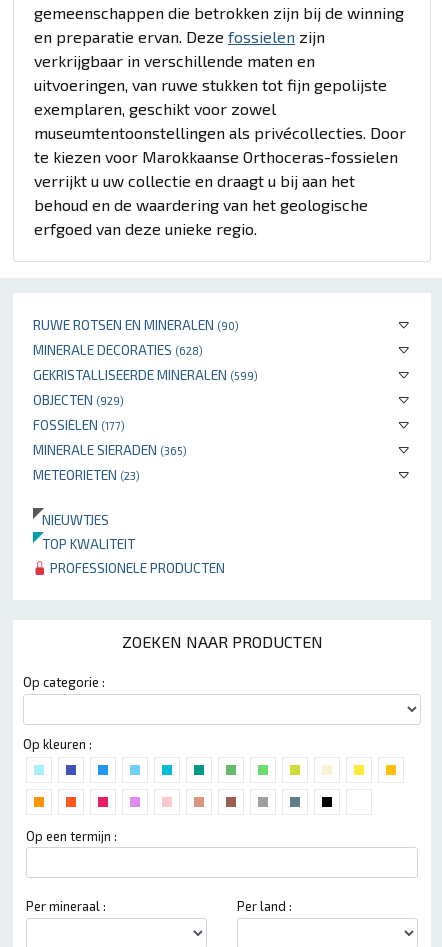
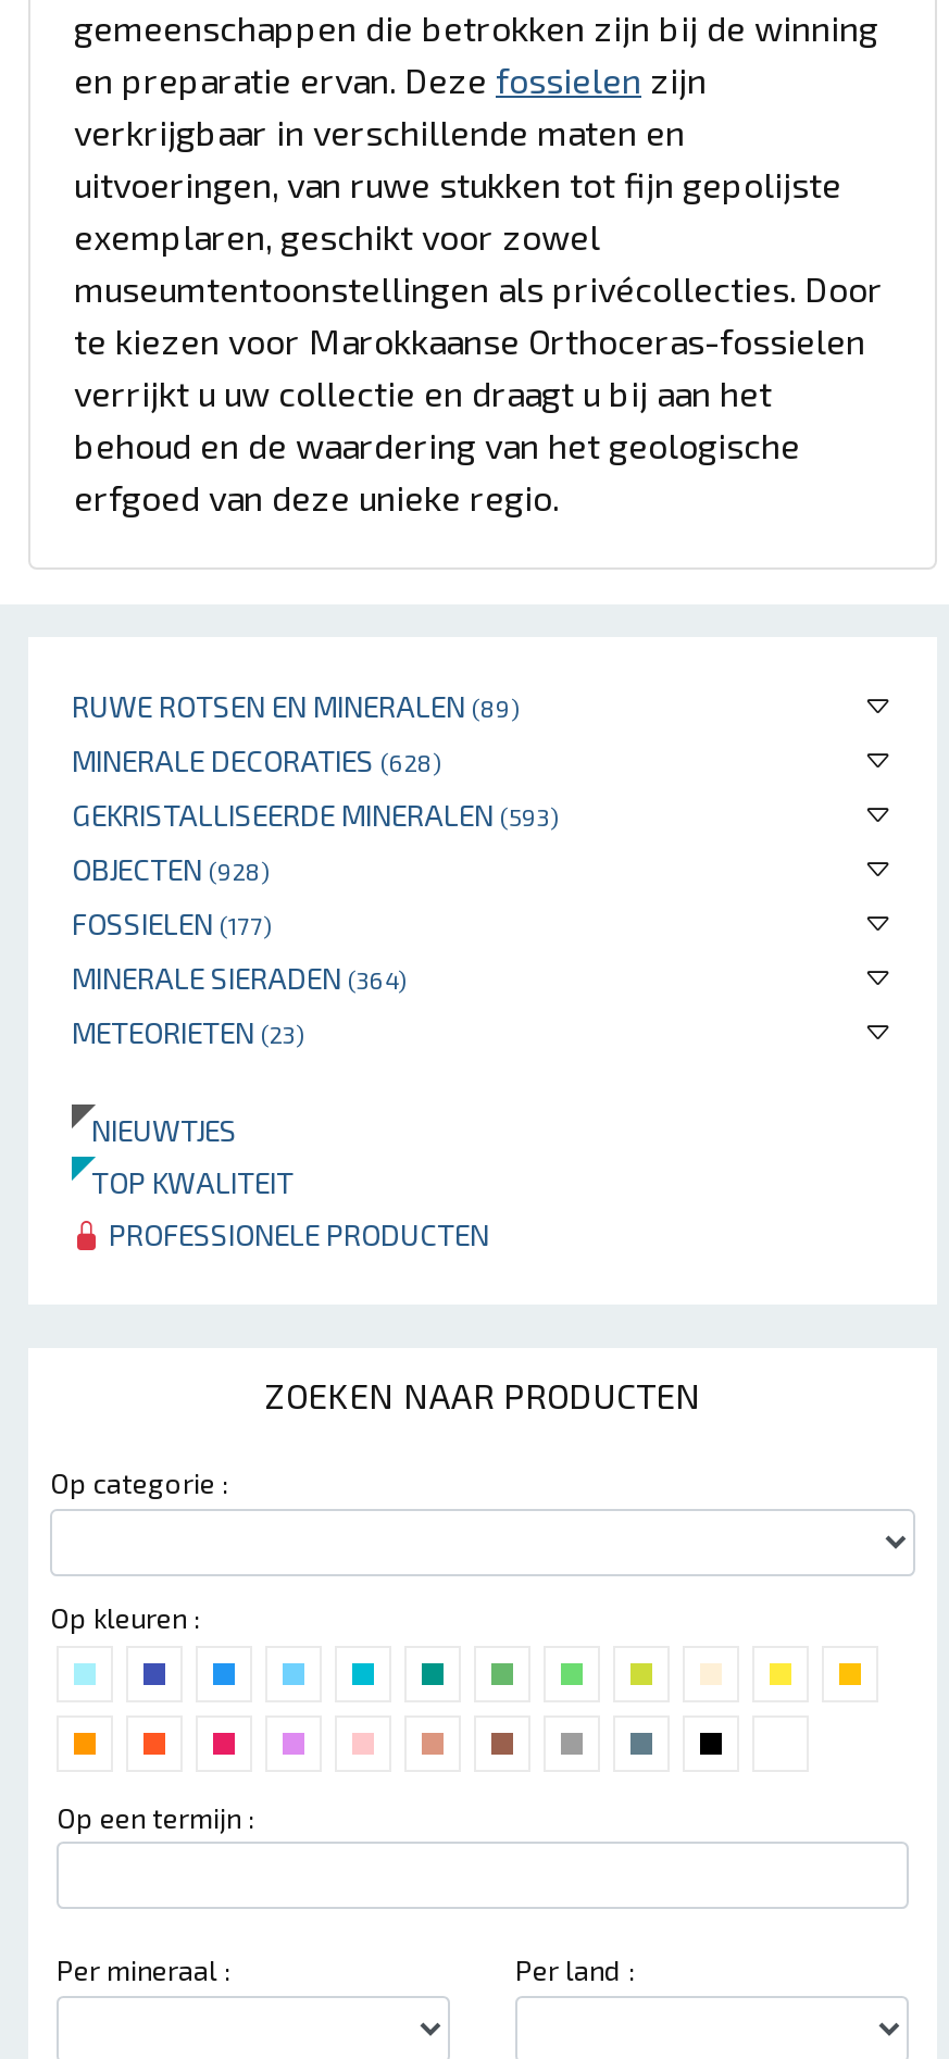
[33,316,239,333] RUWE ROTSEN EN MINERALEN (90) -> [72,687,520,724] RUWE ROTSEN EN MINERALEN (89)
[33,366,258,383] GEKRISTALLISEERDE MINERALEN (599) -> [72,796,559,833] GEKRISTALLISEERDE MINERALEN (593)
[33,391,124,408] OBJECTEN (929) -> [72,850,270,887] OBJECTEN (928)
[33,441,187,458] MINERALE SIERADEN (365) -> [72,959,407,996] MINERALE SIERADEN (364)

